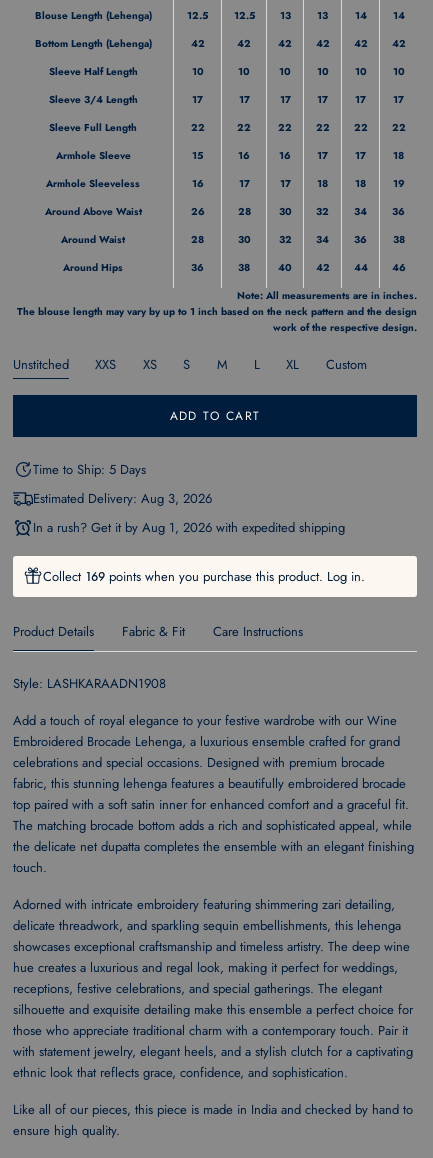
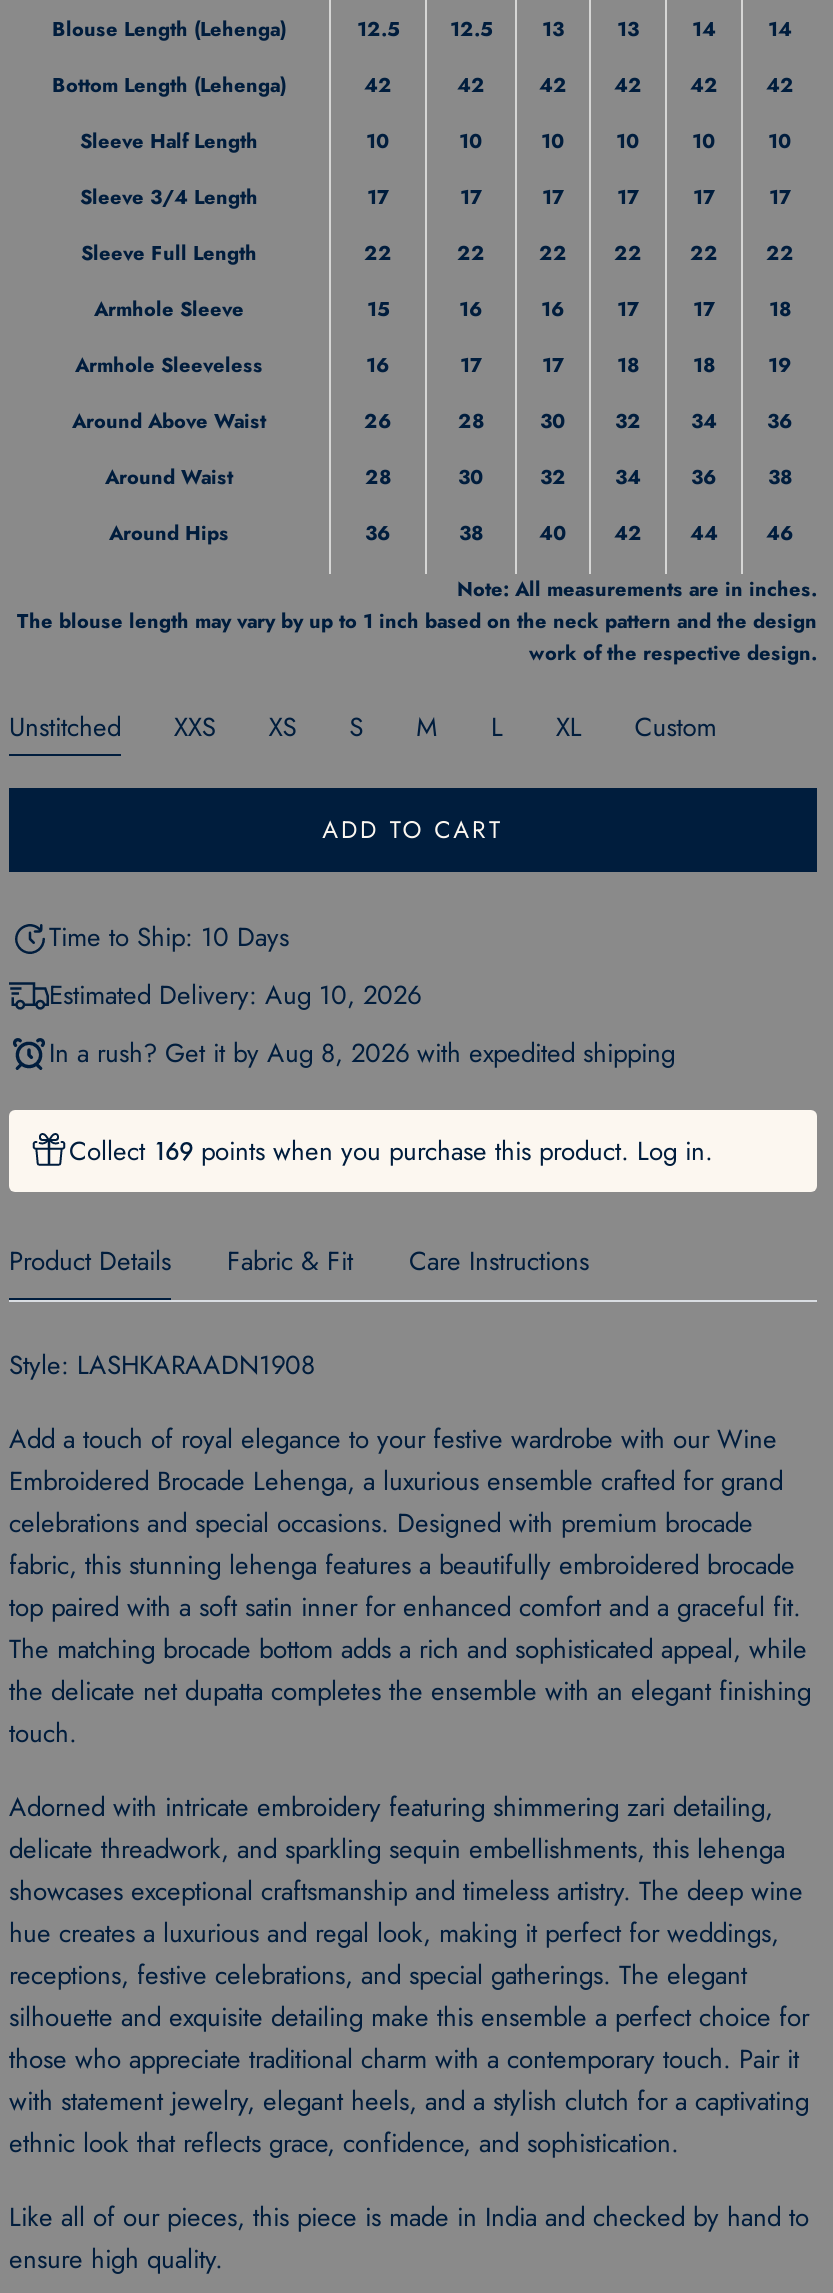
[33,460,146,479] Time to Ship: 5 Days -> [49,918,289,956] Time to Ship: 10 Days
[33,489,212,508] Estimated Delivery: Aug 3, 2026 -> [49,976,421,1014] Estimated Delivery: Aug 10, 2026
[33,517,345,536] In a rush? Get it by Aug 1, 2026 with expedited shipping -> [49,1033,675,1071] In a rush? Get it by Aug 8, 2026 with expedited shipping

